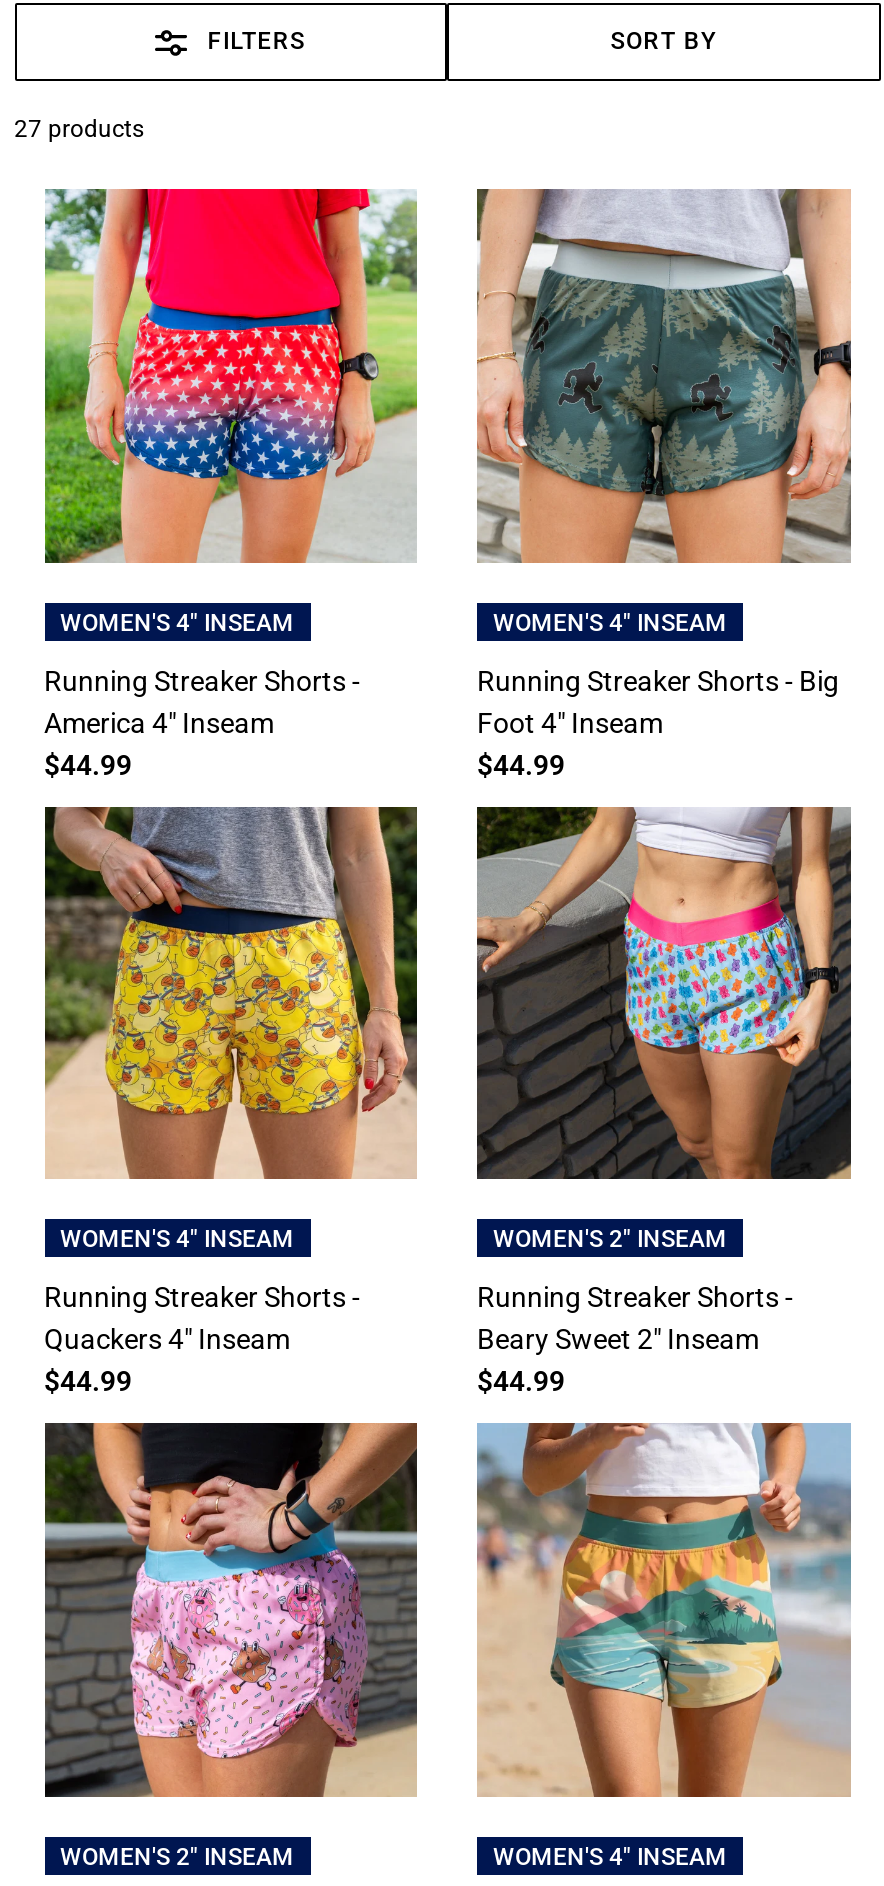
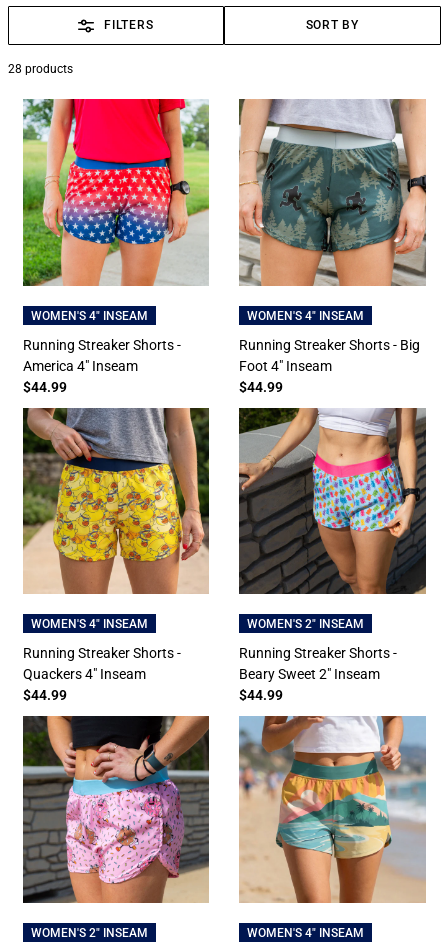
[14,115,144,143] 27 products -> [7,62,72,76] 28 products

